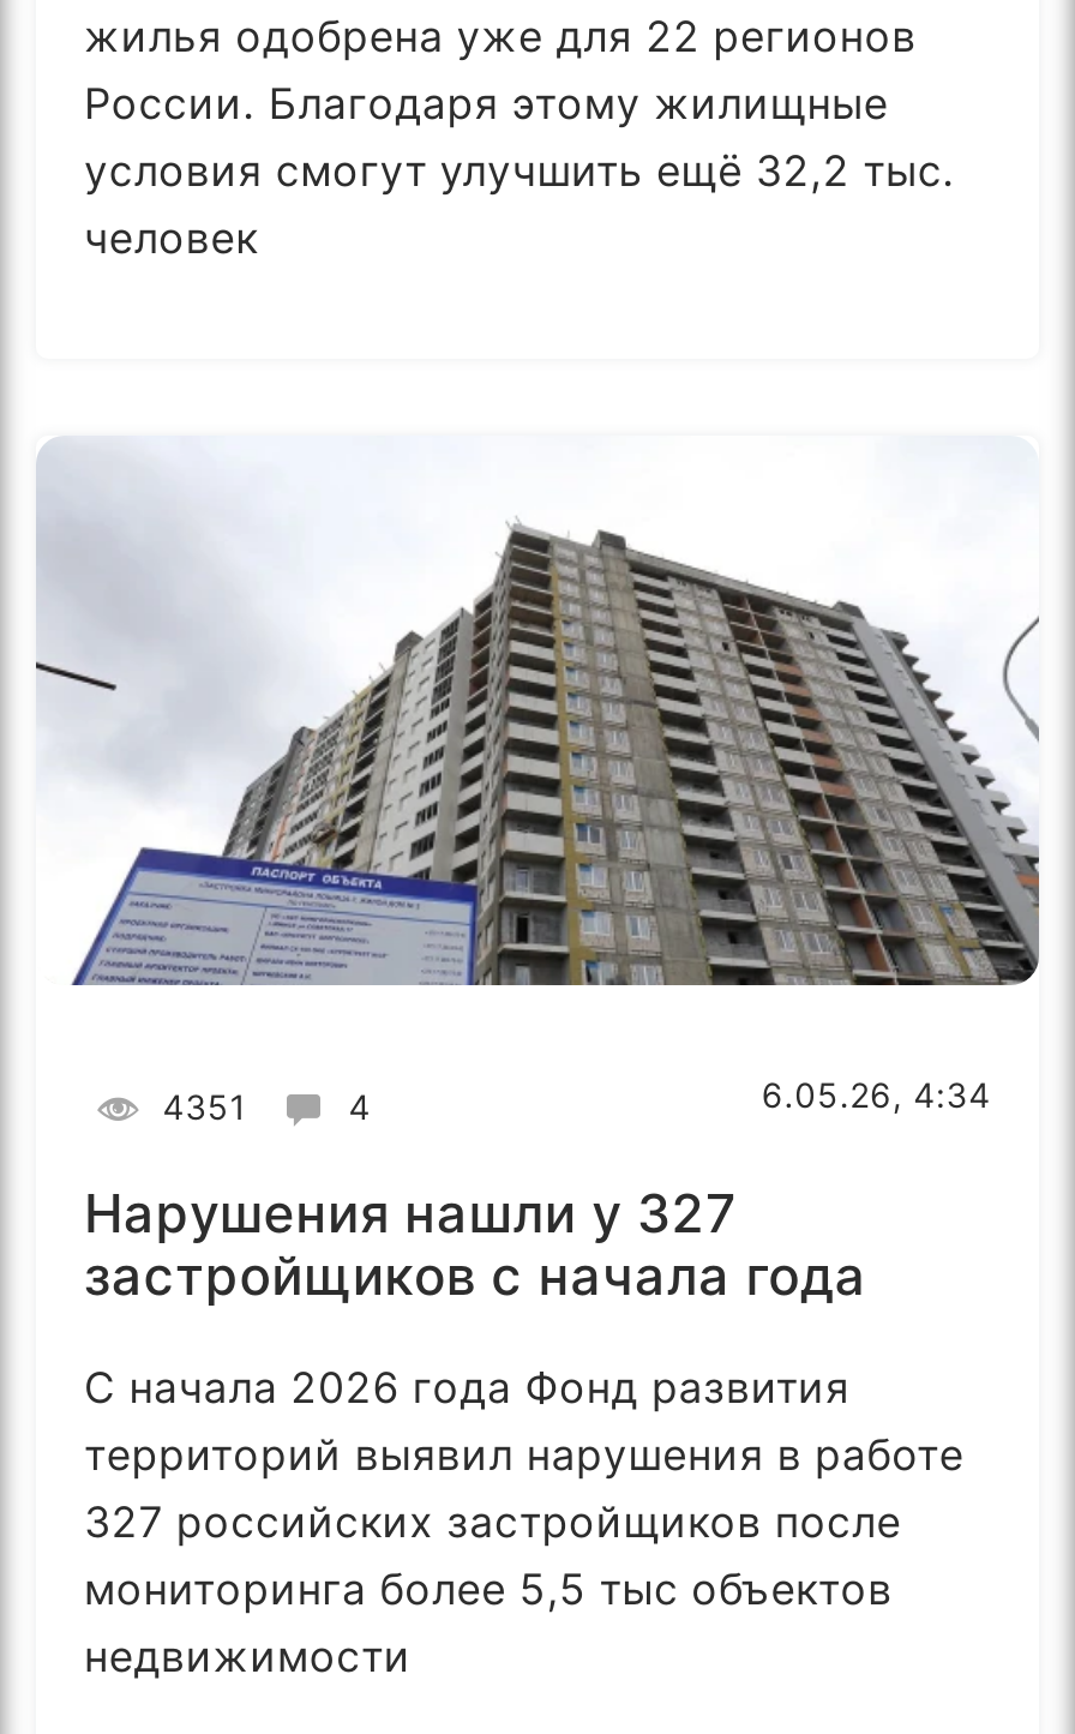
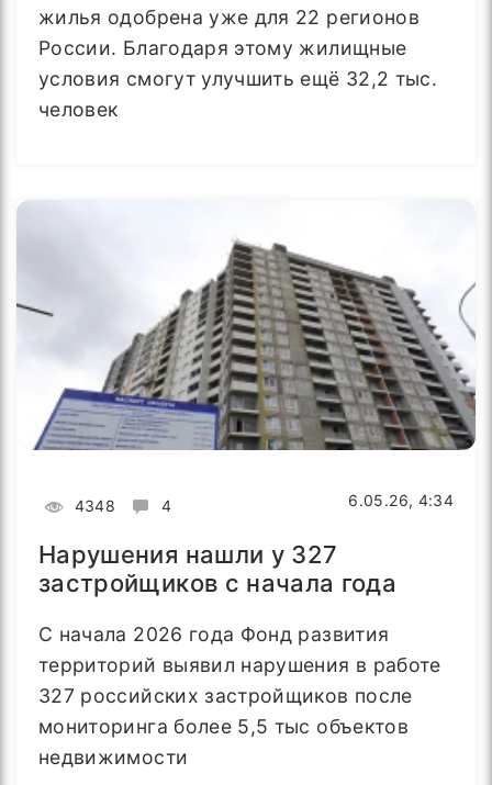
[152,1085,371,1126] 4351 4 -> [70,496,172,515] 4348 4

